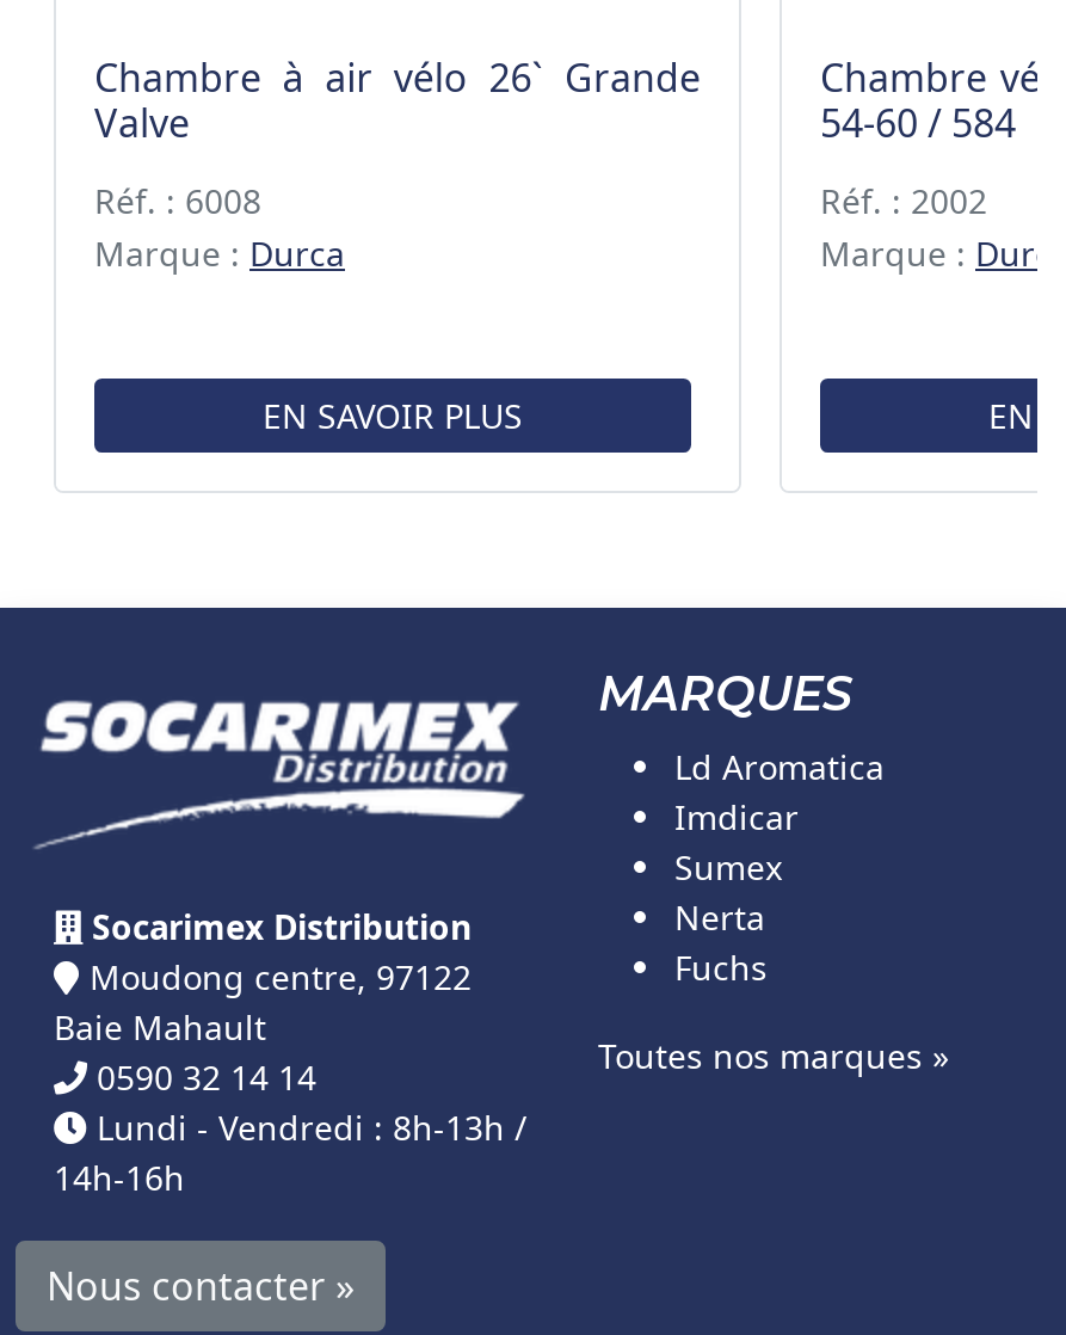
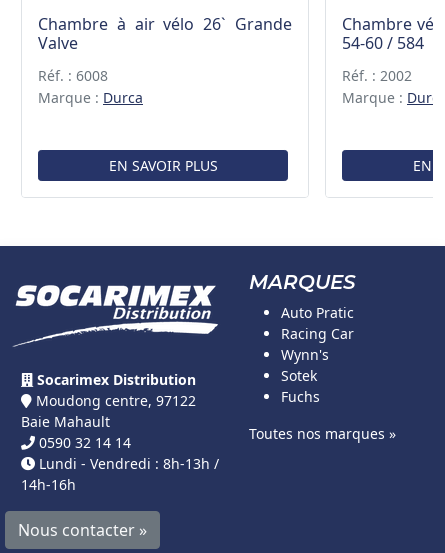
[674,744,885,940] Ld Aromatica | Imdicar | Sumex | Nerta -> [281,303,354,385] Auto Pratic | Racing Car | Wynn's | Sotek

